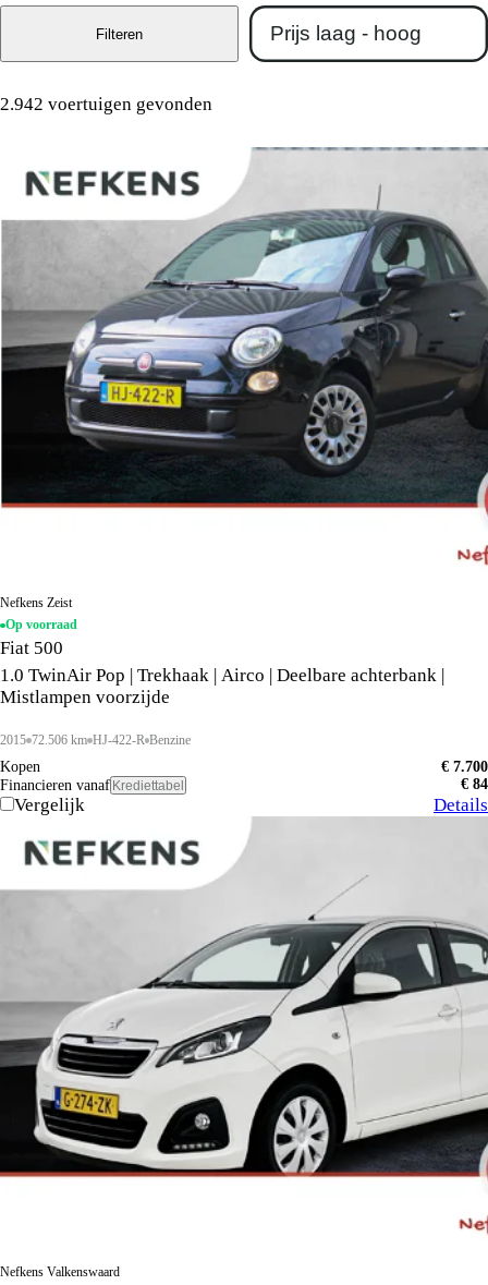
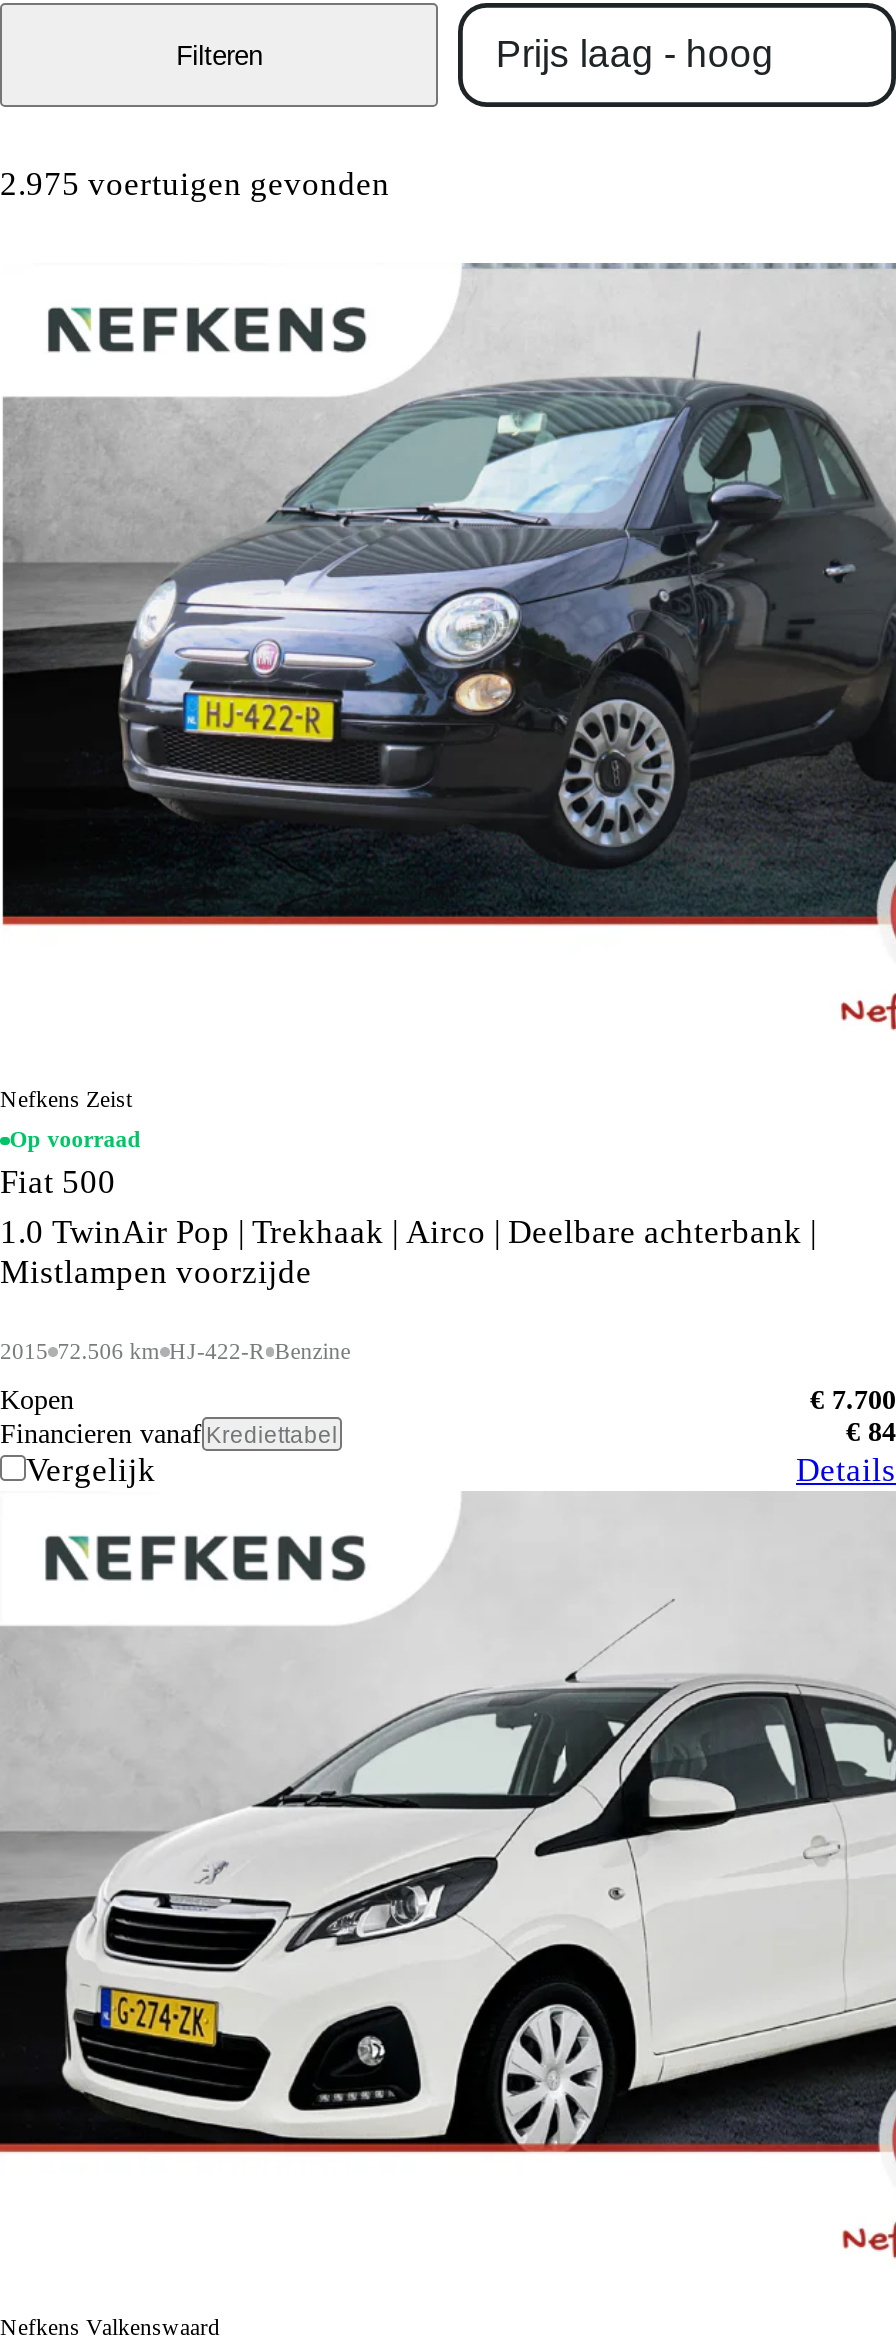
[0,94,212,114] 2.942 voertuigen gevonden -> [0,165,390,203] 2.975 voertuigen gevonden

